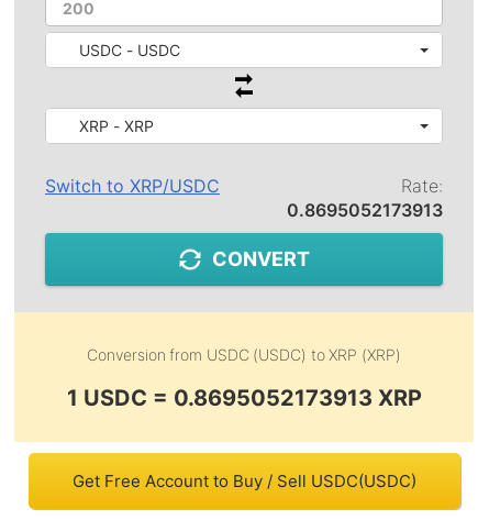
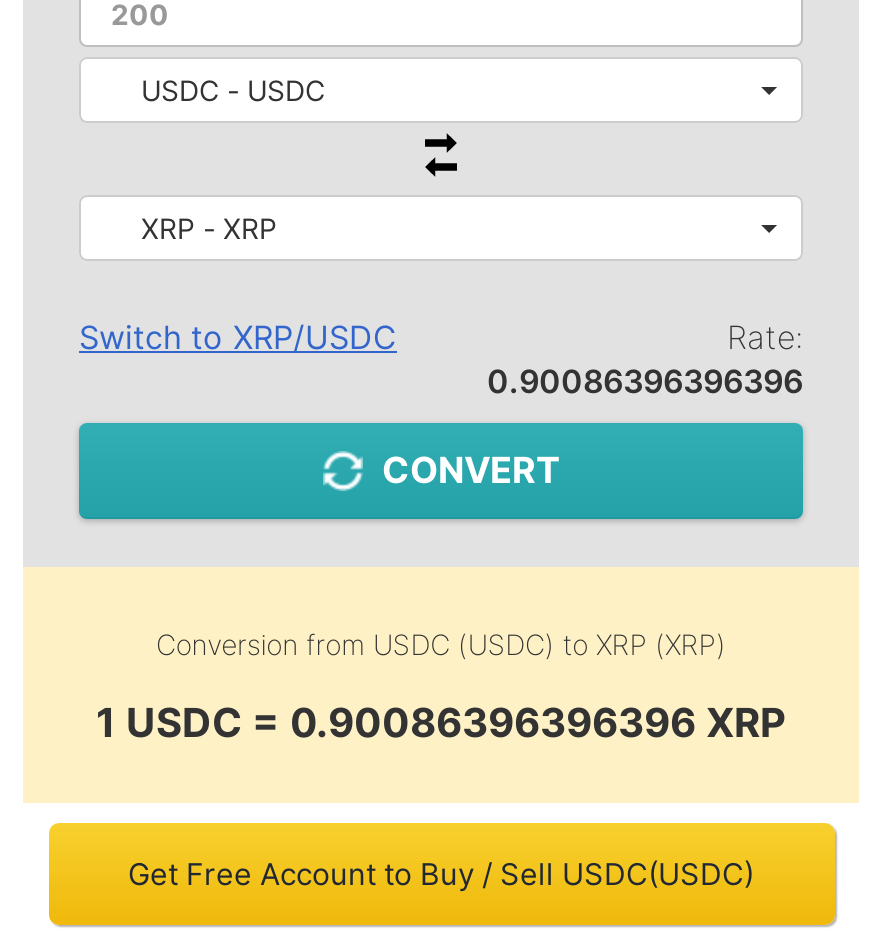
[287,199,443,221] 0.8695052173913 -> [487,361,803,401] 0.90086396396396
[66,385,421,411] 1 USDC = 0.8695052173913 XRP -> [96,699,786,747] 1 USDC = 0.90086396396396 XRP

